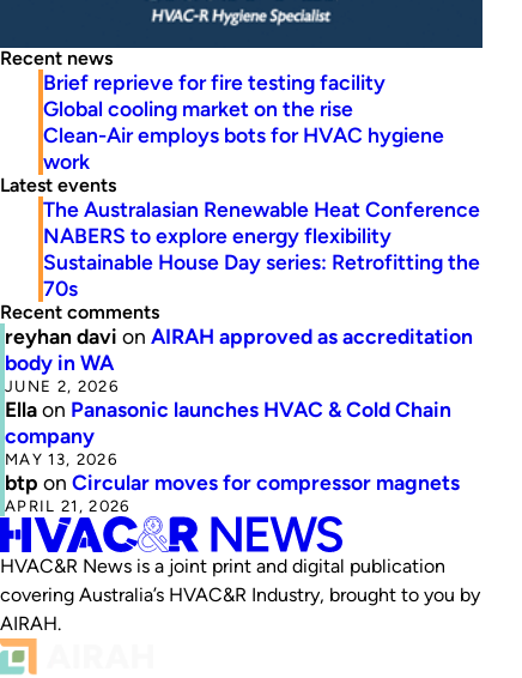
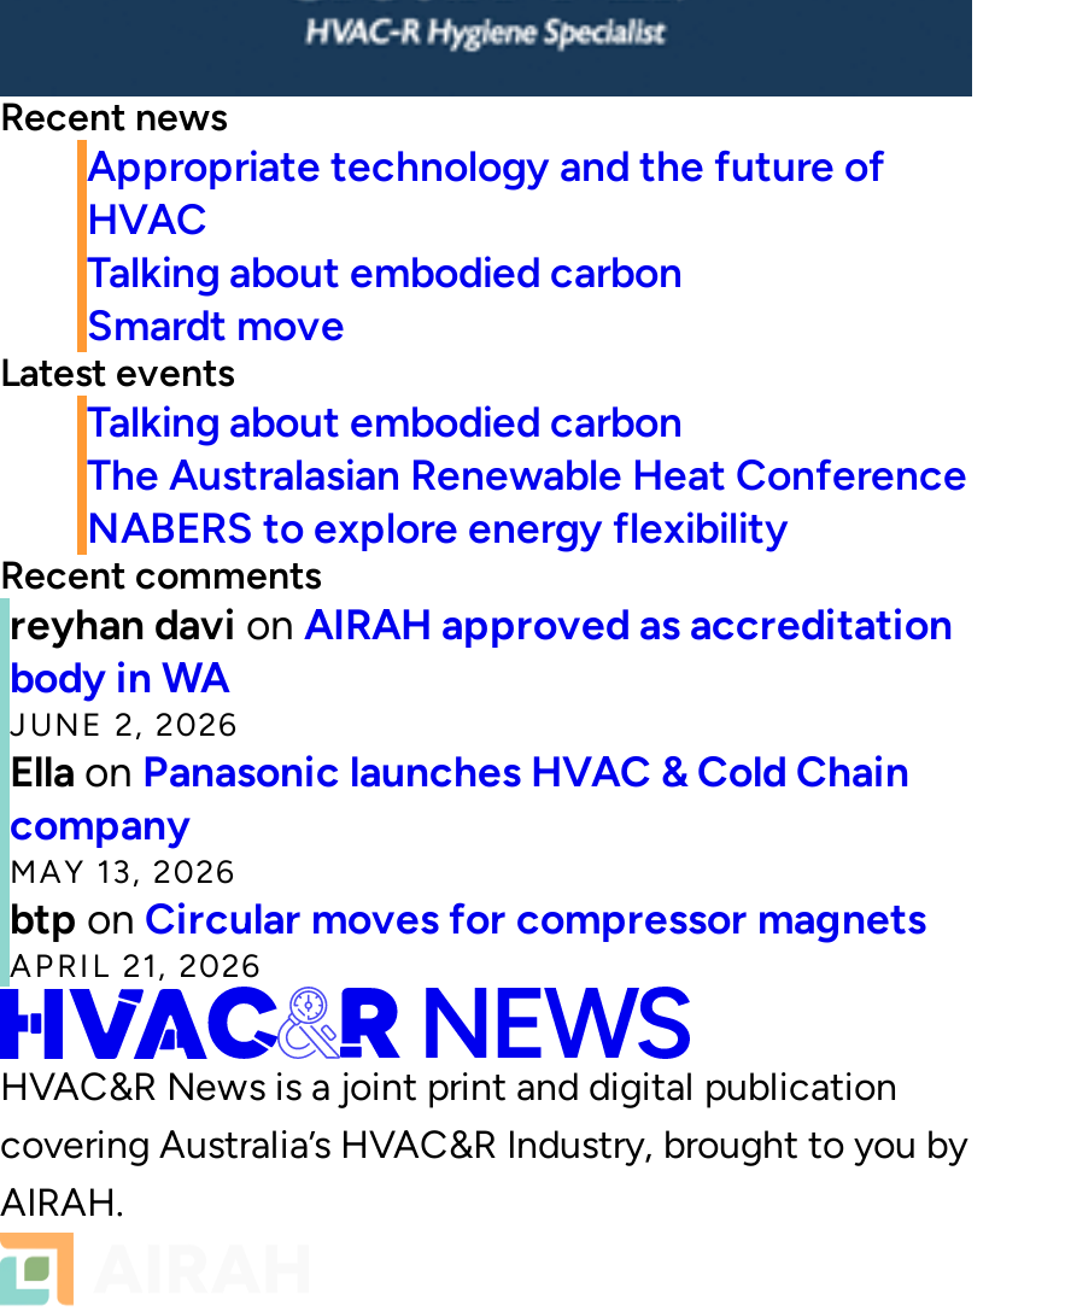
[43,69,444,173] Brief reprieve for fire testing facility | Global cooling market on the rise | Clean-Air employs bots for HVAC hygiene | work -> [87,139,885,349] Appropriate technology and the future of | HVAC | Talking about embodied carbon | Smardt move
none -> [87,395,683,446] Talking about embodied carbon
moved [43,196,480,248] -> [87,448,967,552]: The Australasian Renewable Heat Conference | NABERS to explore energy flexibility
[43,249,480,300] Sustainable House Day series: Retrofitting the | 70s -> none

